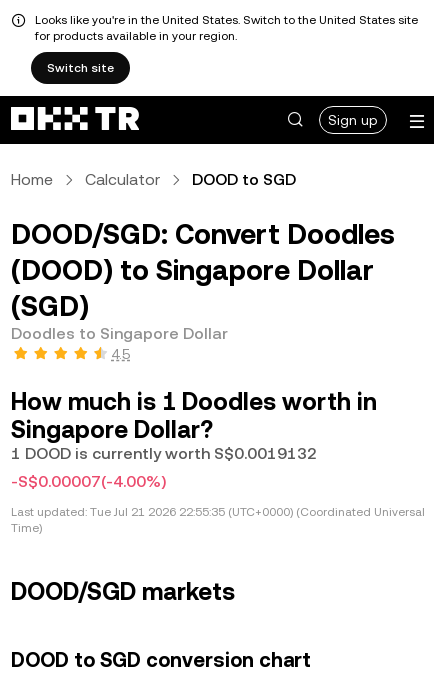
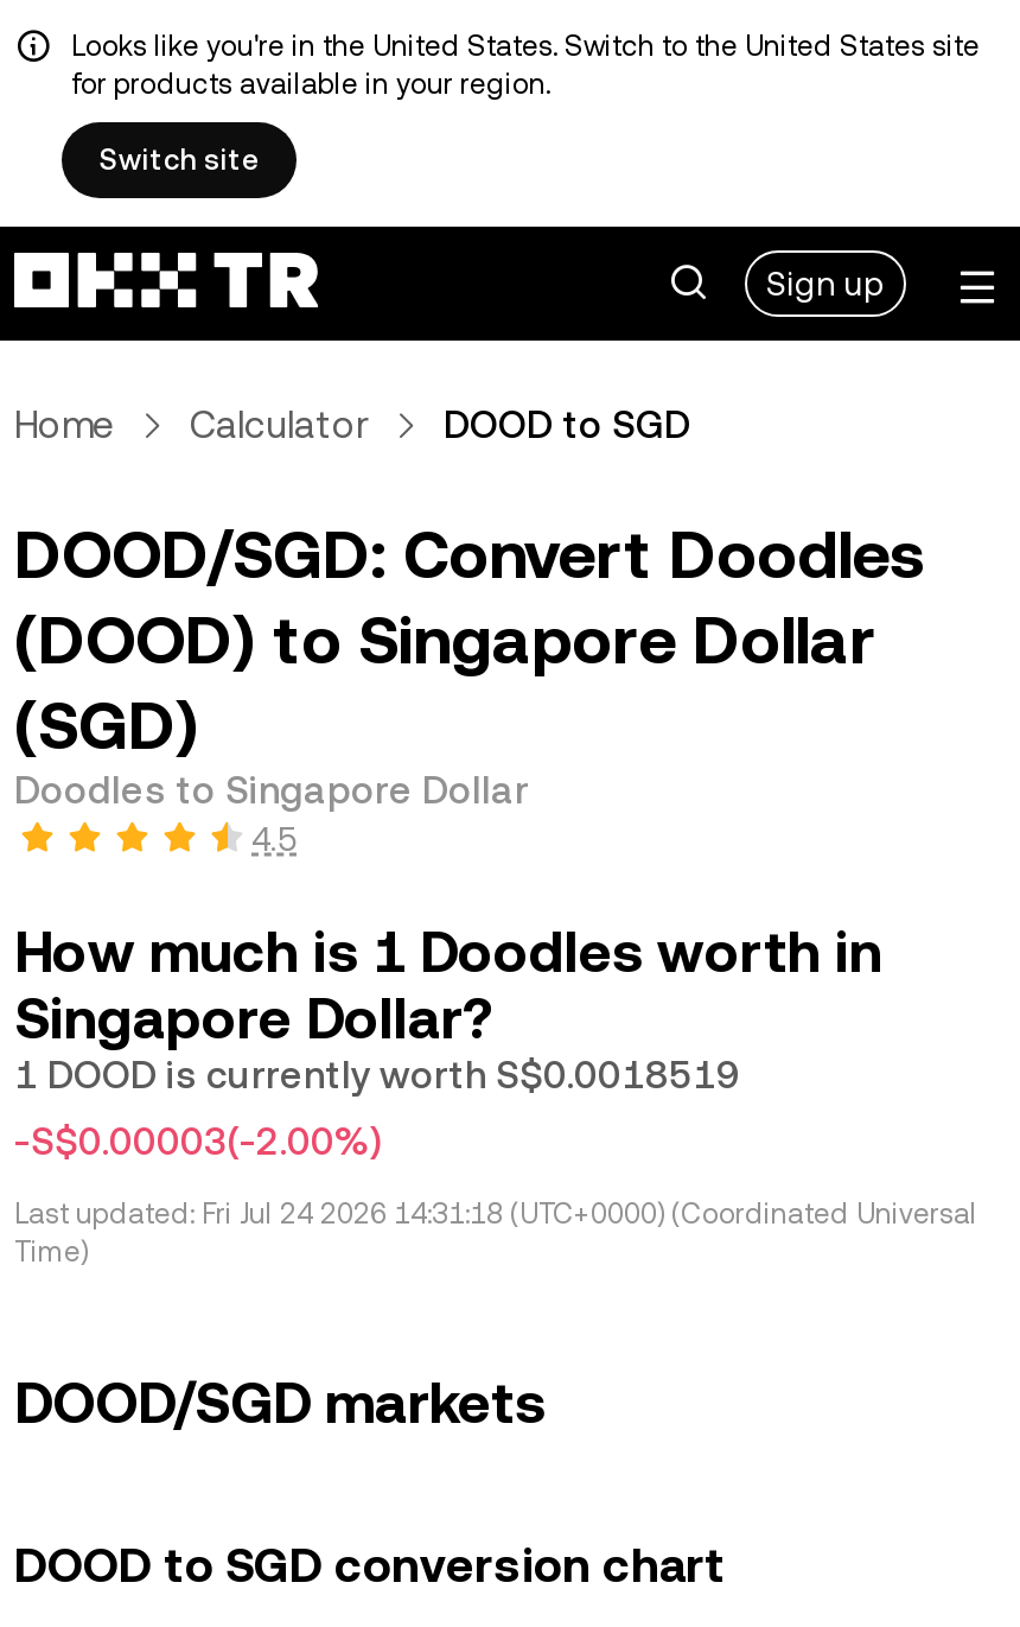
[11,444,317,463] 1 DOOD is currently worth S$0.0019132 -> [14,1053,740,1098] 1 DOOD is currently worth S$0.0018519
[11,472,166,491] -S$0.00007(-4.00%) -> [14,1119,382,1164] -S$0.00003(-2.00%)
[11,505,425,519] Last updated: Tue Jul 21 2026 22:55:35 (UTC+0000) (Coordinated Universal -> [14,1197,977,1231] Last updated: Fri Jul 24 2026 14:31:18 (UTC+0000) (Coordinated Universal

